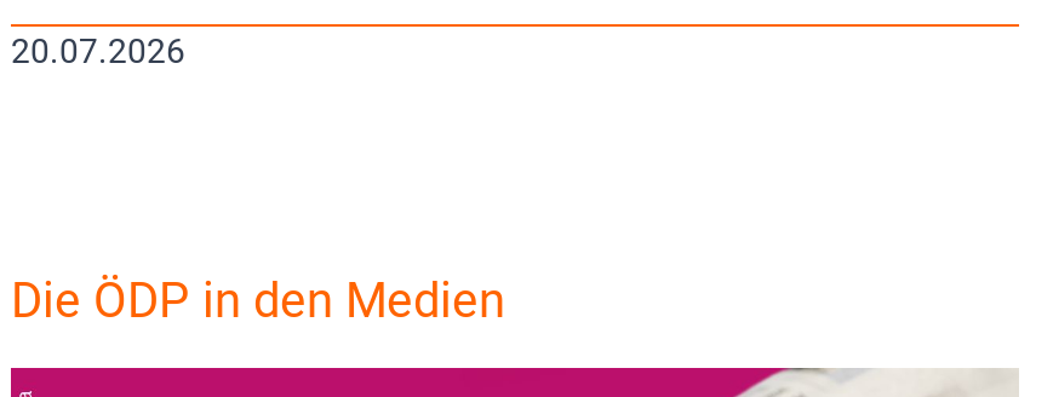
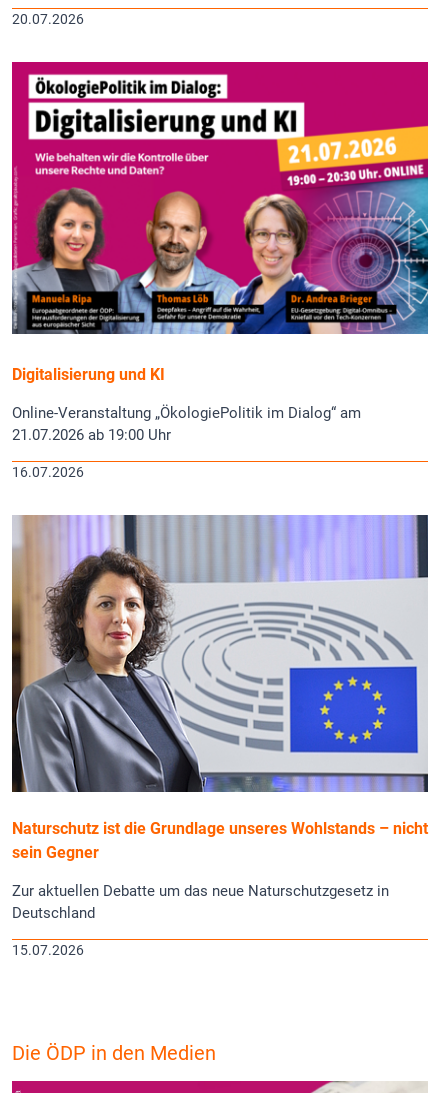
none -> [11,61,429,480] [image] | Digitalisierung und KI | Online-Veranstaltung „ÖkologiePolitik im Dialog“ am | 21.07.2026 ab 19:00 Uhr | 16.07.2026
none -> [11,514,429,957] [image] | Naturschutz ist die Grundlage unseres Wohlstands – nicht | sein Gegner | Zur aktuellen Debatte um das neue Naturschutzgesetz in | Deutschland | 15.07.2026

